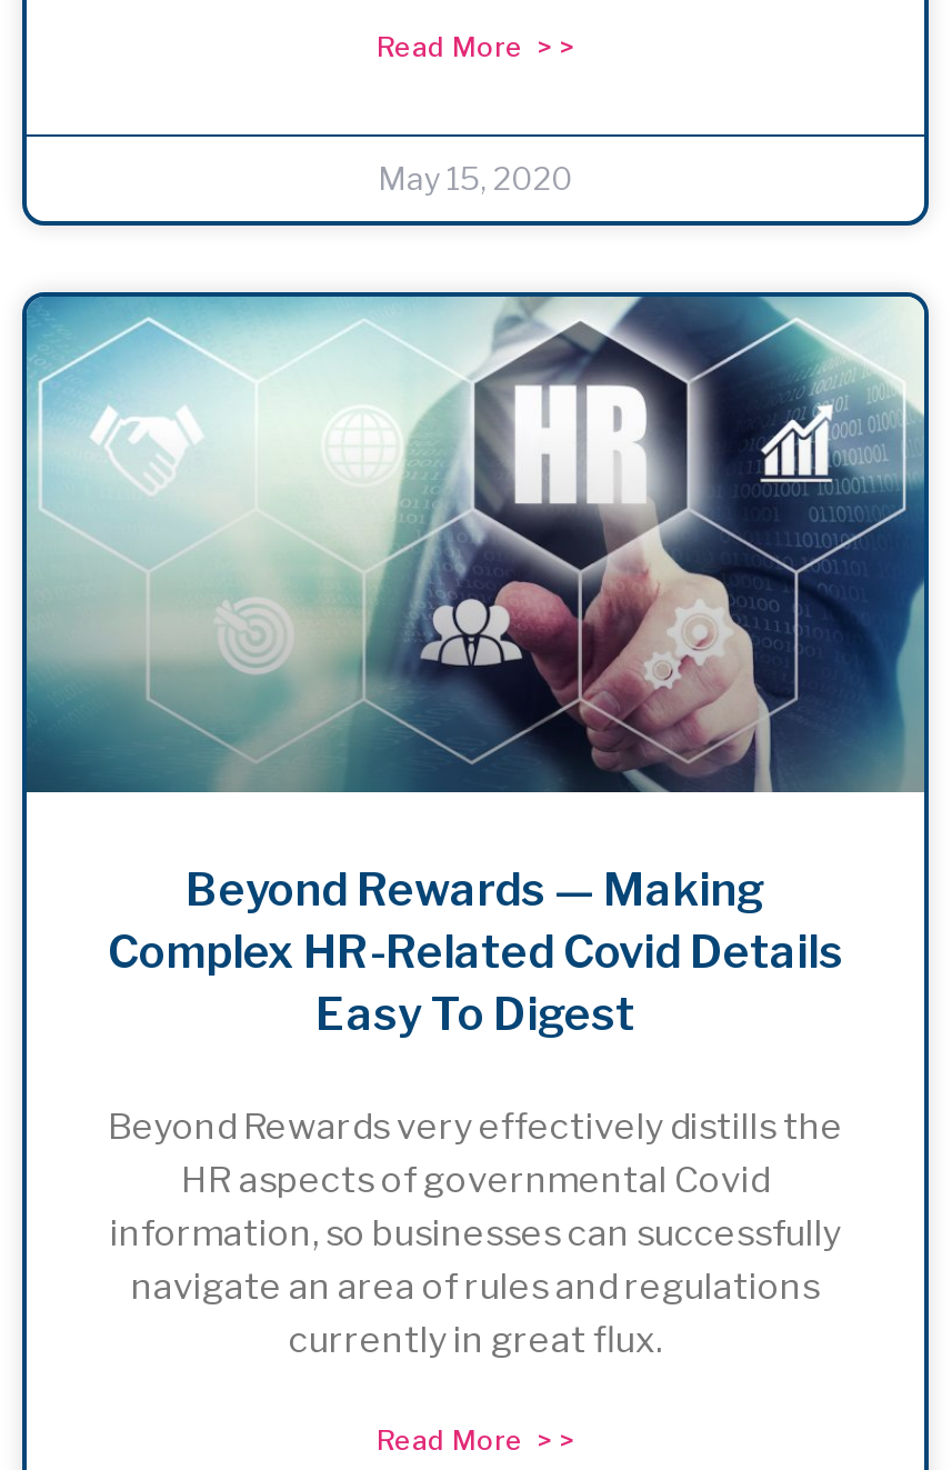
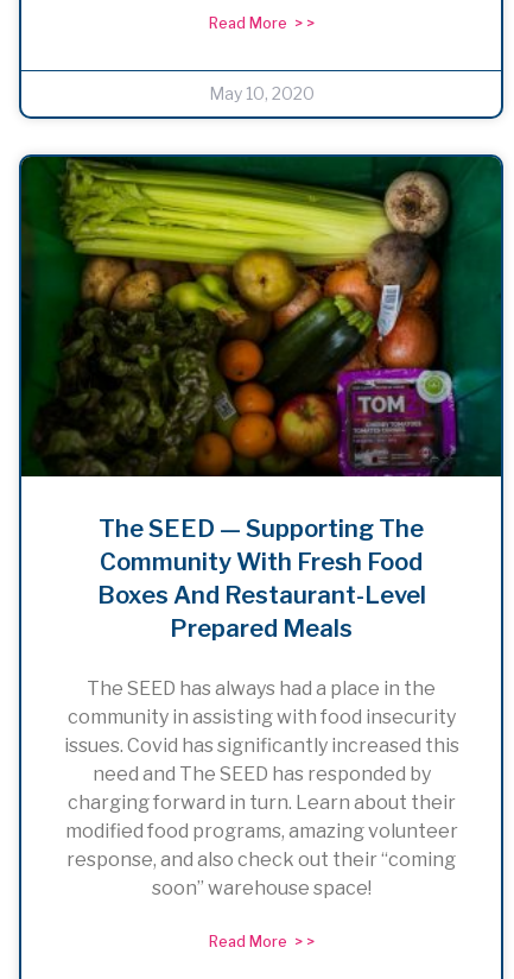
[378,159,573,197] May 15, 2020 -> [208,83,314,103] May 10, 2020
[24,294,926,1040] [image] | Beyond Rewards — Making | Complex HR-Related Covid Details | Easy To Digest -> [20,156,502,642] [image] | The SEED — Supporting The | Community With Fresh Food | Boxes And Restaurant-Level | Prepared Meals
[108,1105,843,1360] Beyond Rewards very effectively distills the | HR aspects of governmental Covid | information, so businesses can successfully | navigate an area of rules and regulations | currently in great flux. -> [64,677,459,899] The SEED has always had a place in the | community in assisting with food insecurity | issues. Covid has significantly increased this | need and The SEED has responded by | charging forward in turn. Learn about their | modified food programs, amazing volunteer | response, and also check out their “coming | soon” warehouse space!

